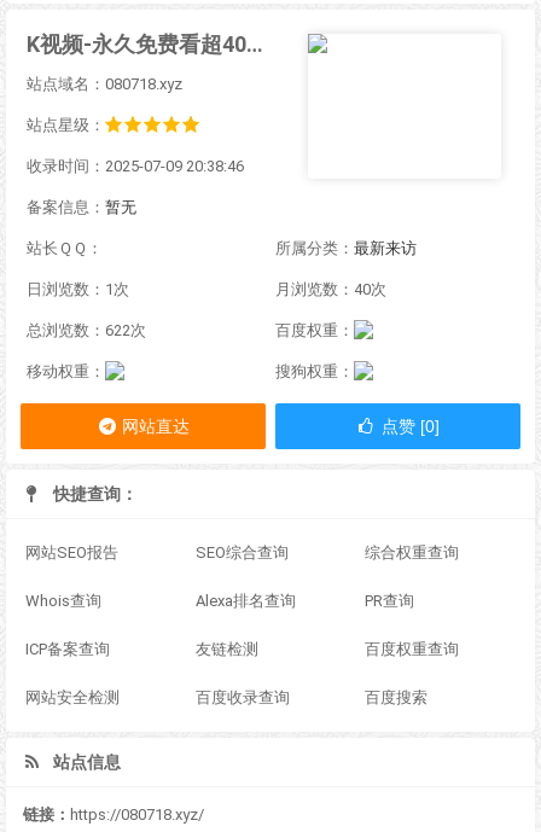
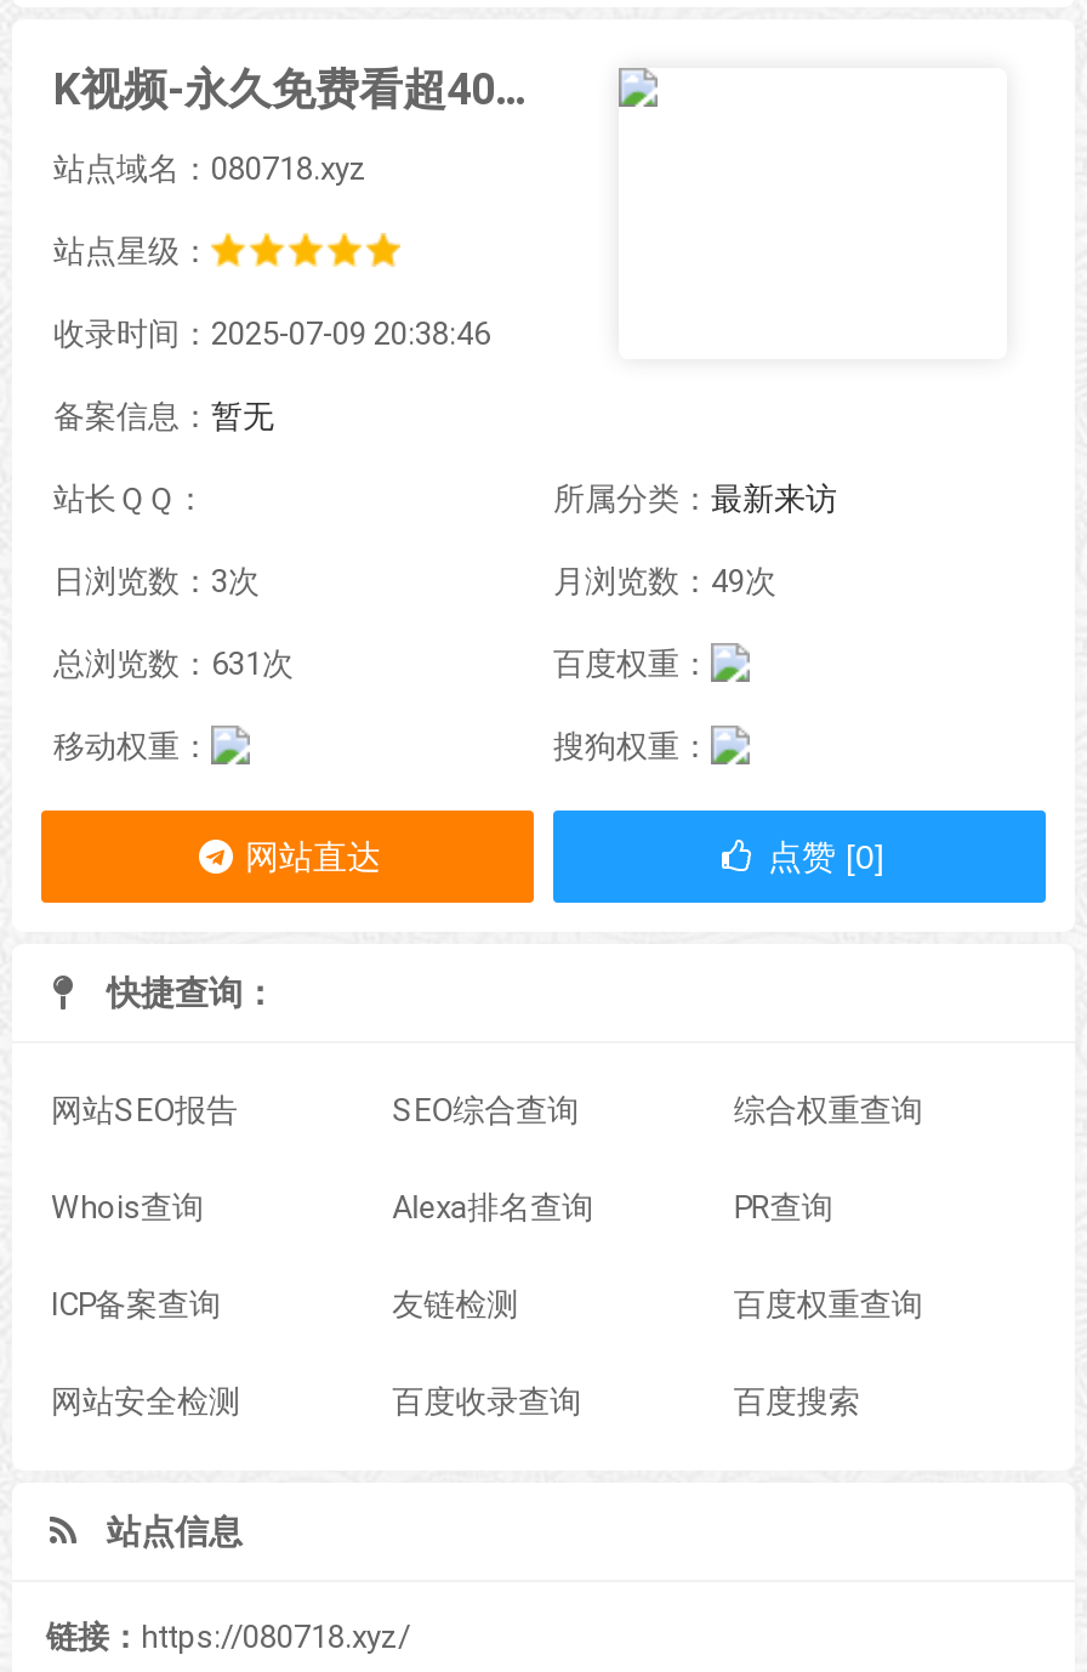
[27,280,129,298] 日浏览数：1次 -> [53,563,260,599] 日浏览数：3次
[275,280,386,298] 月浏览数：40次 -> [553,563,776,599] 月浏览数：49次
[27,321,146,339] 总浏览数：622次 -> [53,646,294,682] 总浏览数：631次

